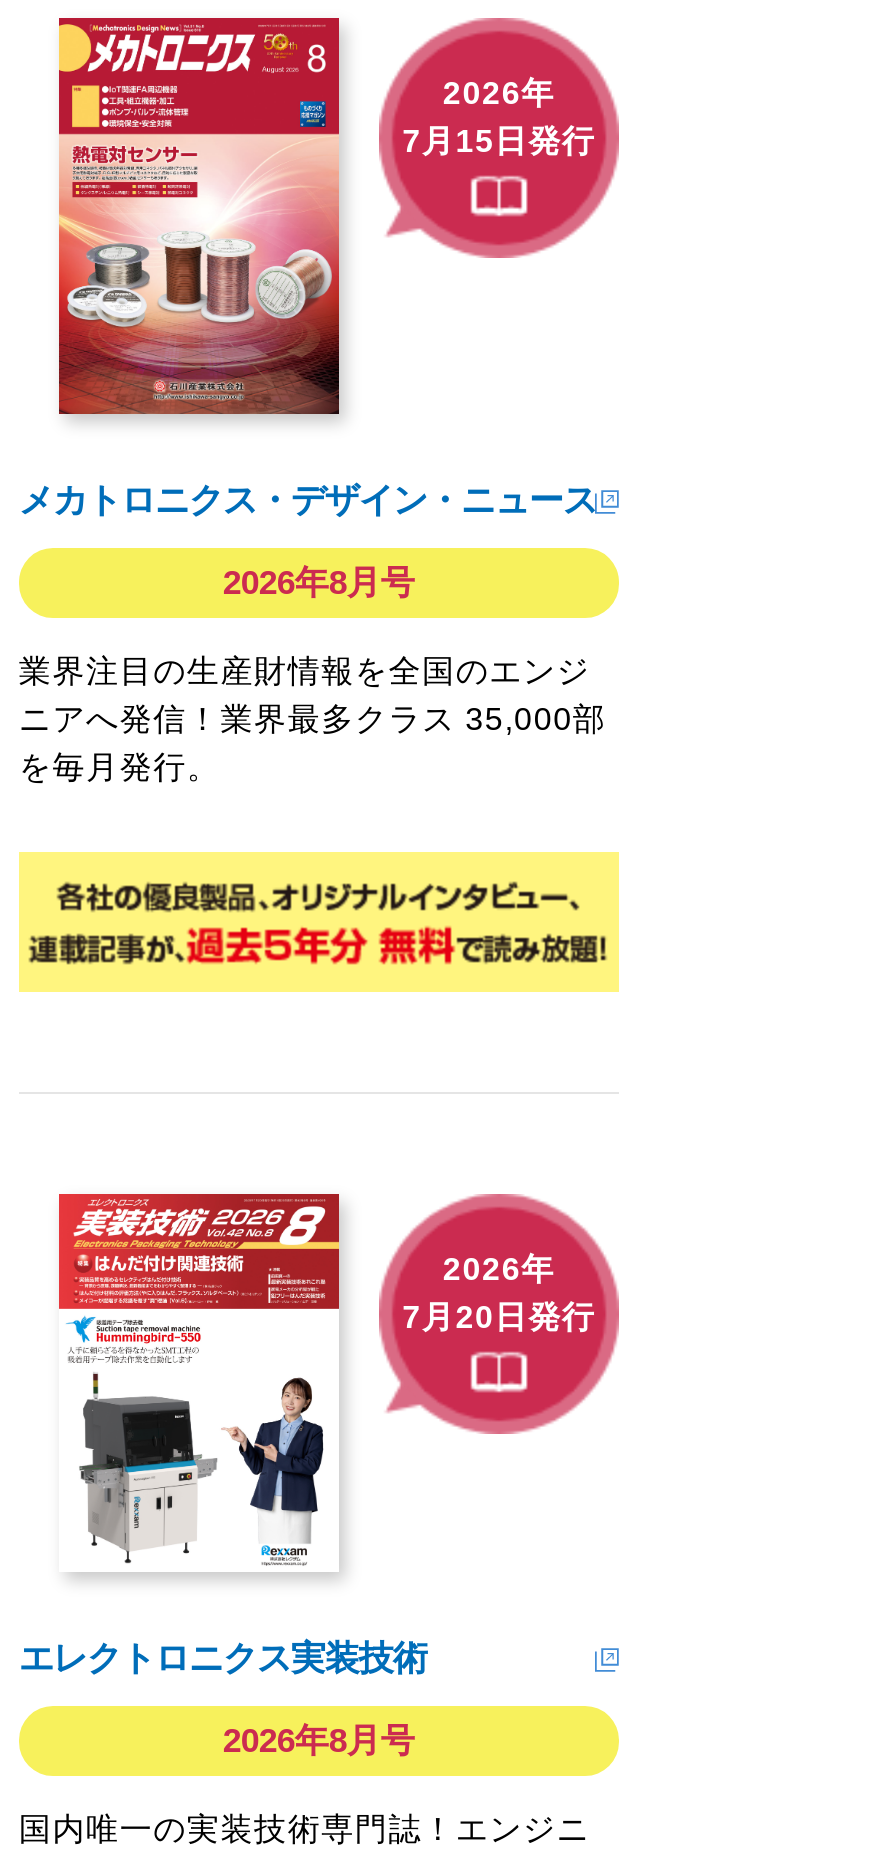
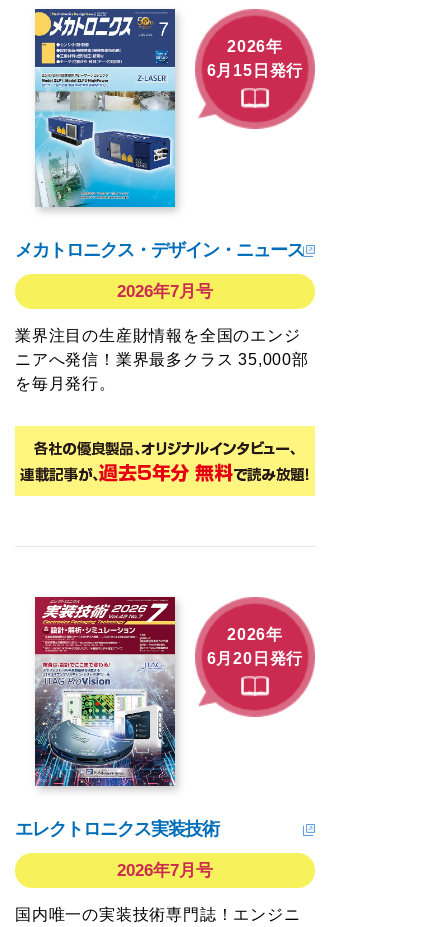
[57,16,595,416] [image] | 7月15日発行 -> [34,8,303,208] [image] | 6月15日発行
[223,564,415,602] 2026年8月号 -> [117,282,213,301] 2026年7月号
[59,1194,595,1572] [image] | 7月20日発行 -> [34,597,303,787] [image] | 6月20日発行
[223,1721,415,1759] 2026年8月号 -> [117,860,213,879] 2026年7月号

